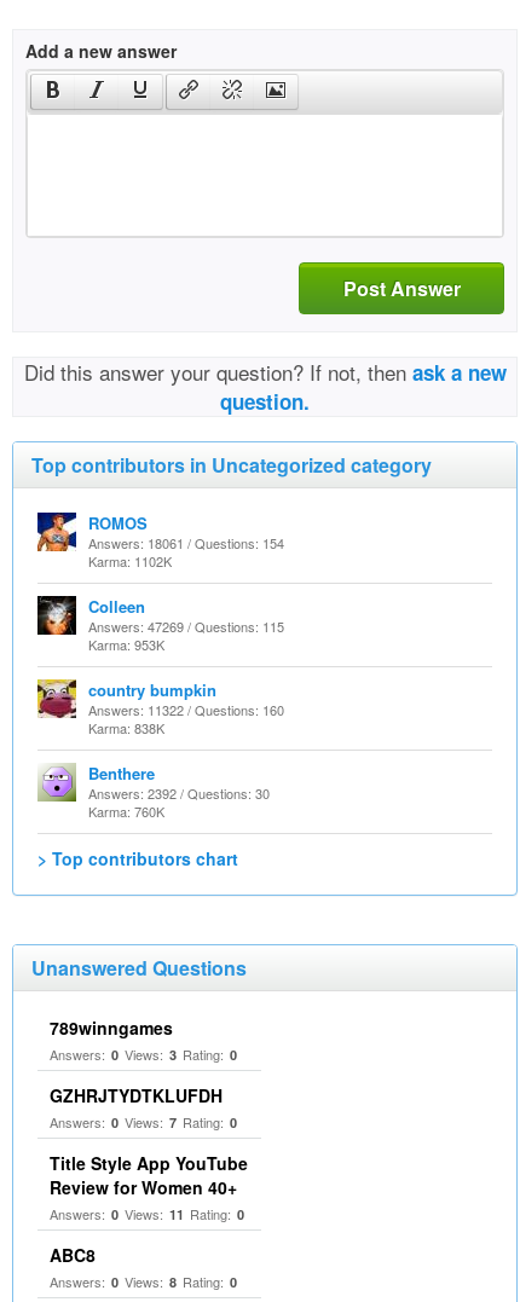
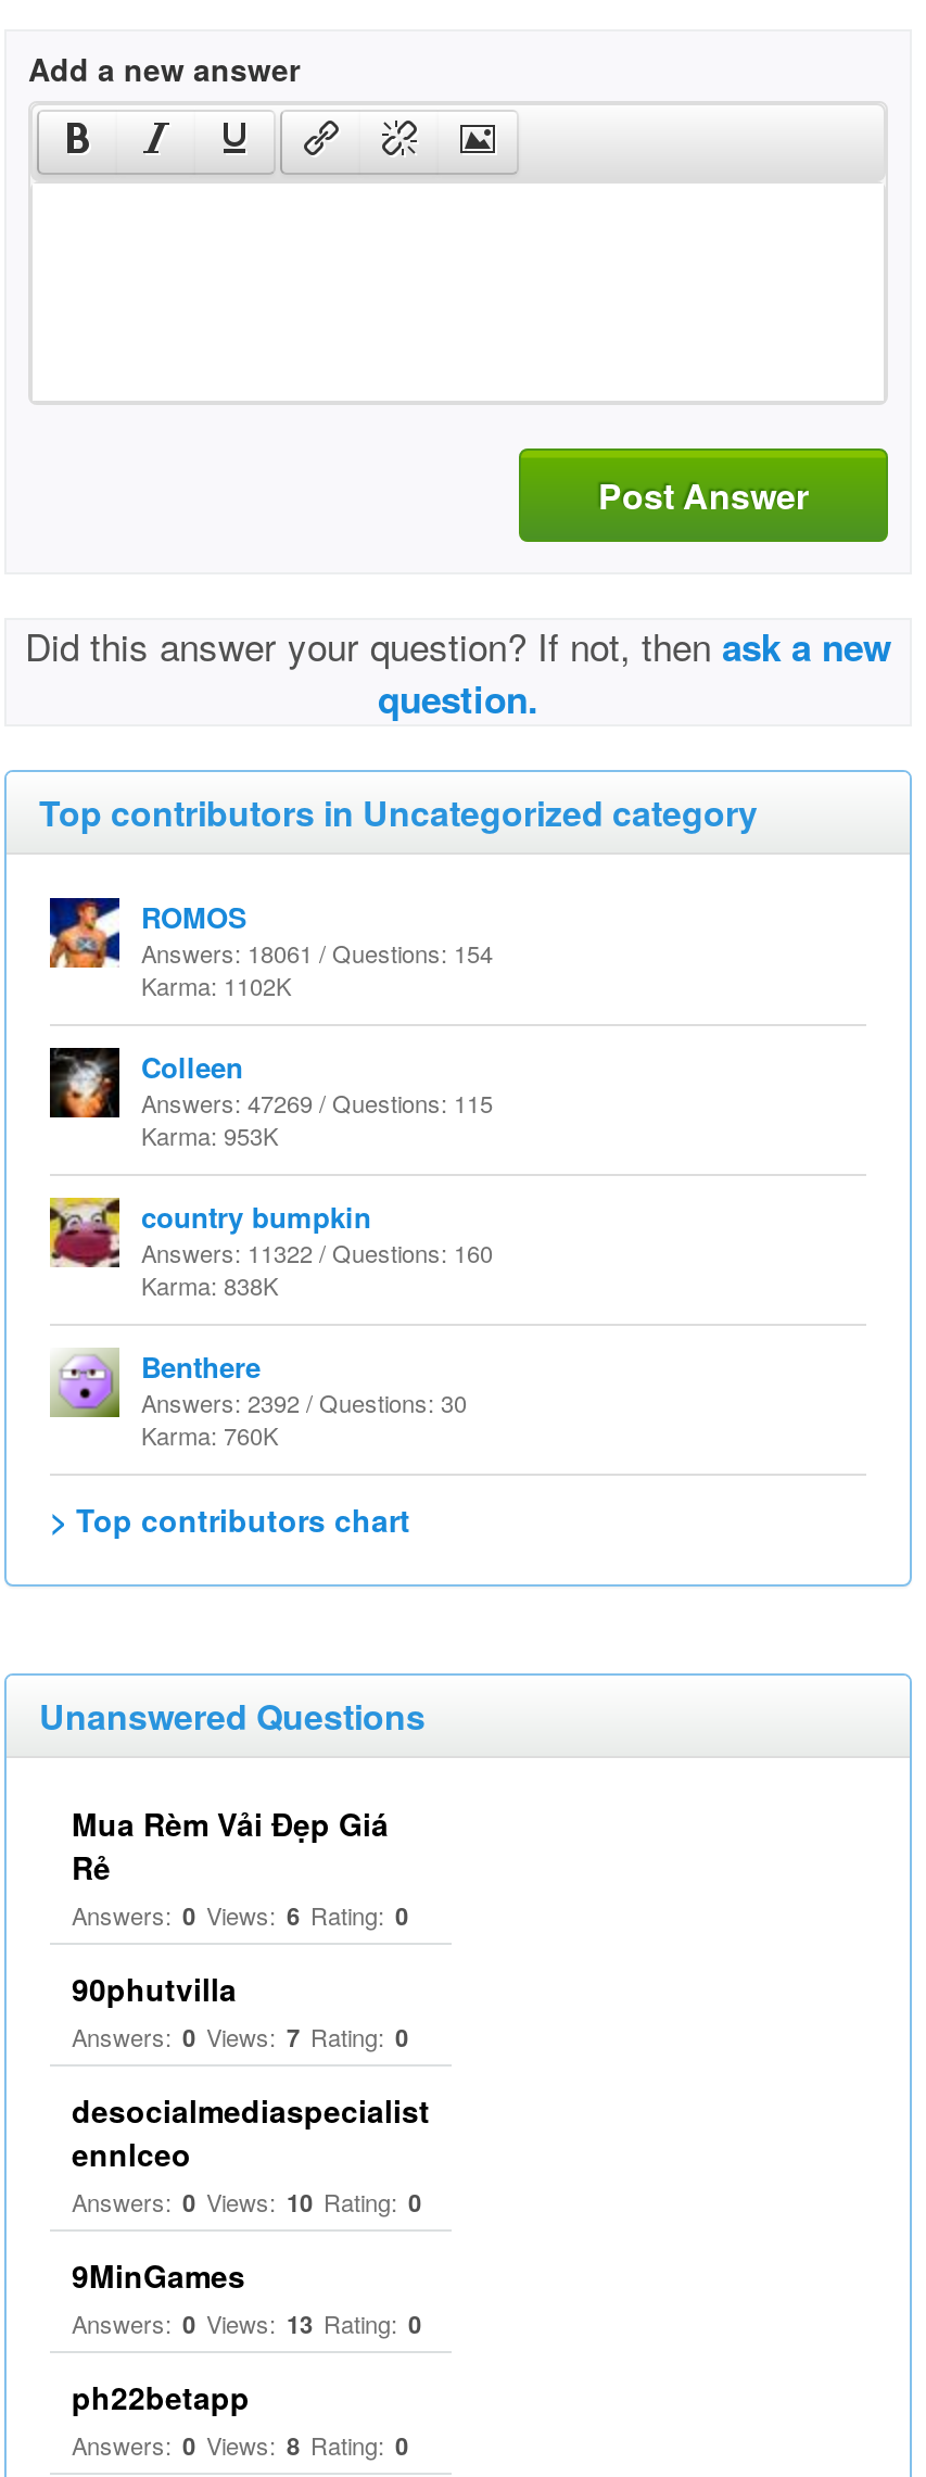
[50,1015,237,1064] 789winngames | Answers: 0 Views: 3 Rating: 0 -> [72,1802,408,1932] Mua Rèm Vải Đẹp Giá | Rẻ | Answers: 0 Views: 6 Rating: 0
[50,1083,223,1107] GZHRJTYDTKLUFDH -> [72,1967,237,2010] 90phutvilla
[50,1151,248,1267] Title Style App YouTube | Review for Women 40+ | Answers: 0 Views: 11 Rating: 0 | ABC8 -> [72,2088,430,2418] desocialmediaspecialist | ennlceo | Answers: 0 Views: 10 Rating: 0 | 9MinGames | Answers: 0 Views: 13 Rating: 0 | ph22betapp

